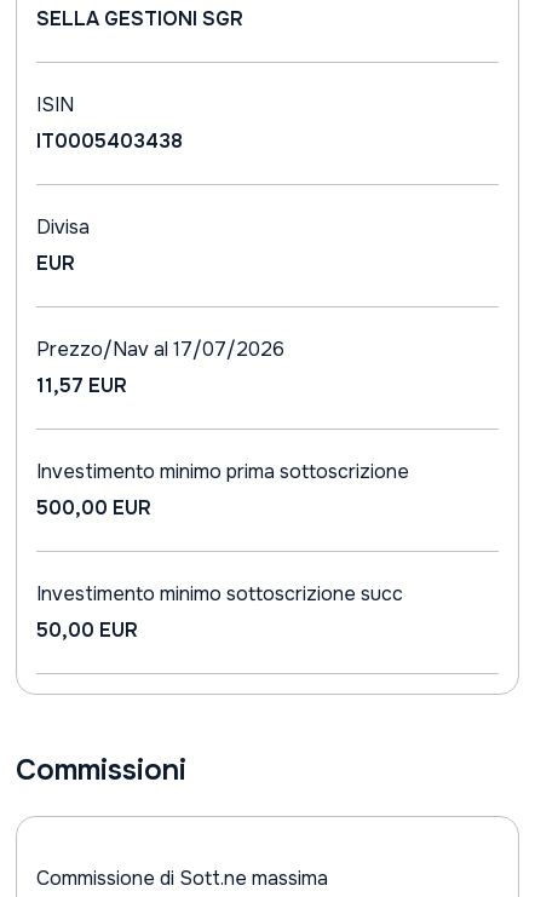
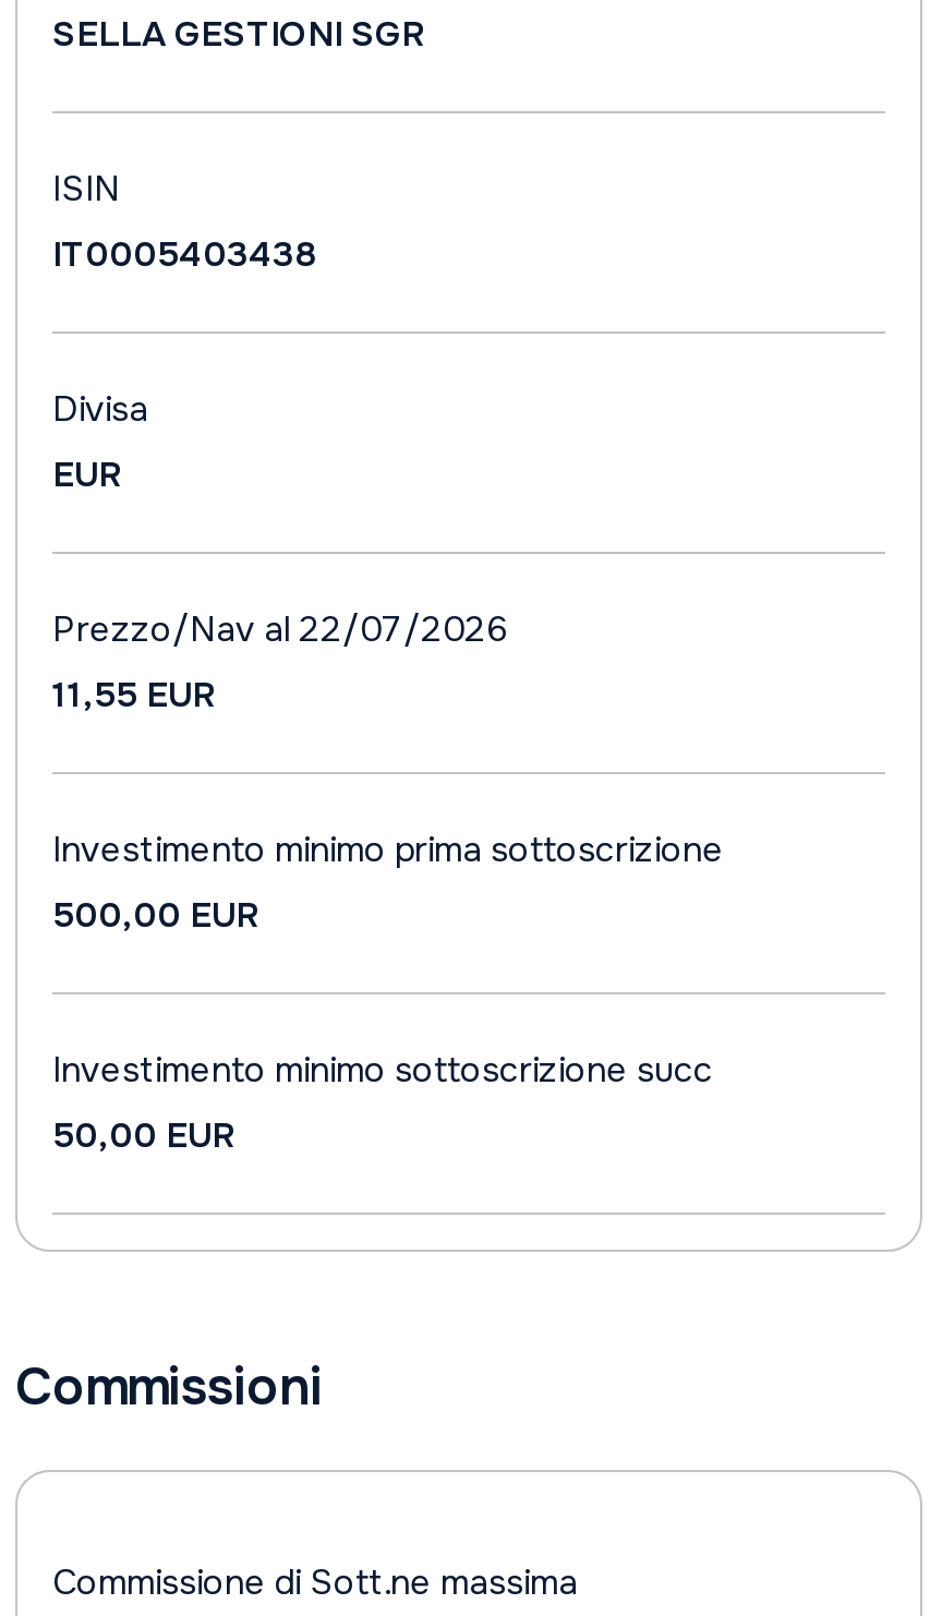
[36,337,284,362] Prezzo/Nav al 17/07/2026 -> [52,606,508,652] Prezzo/Nav al 22/07/2026
[36,373,127,398] 11,57 EUR -> [52,672,216,717] 11,55 EUR

